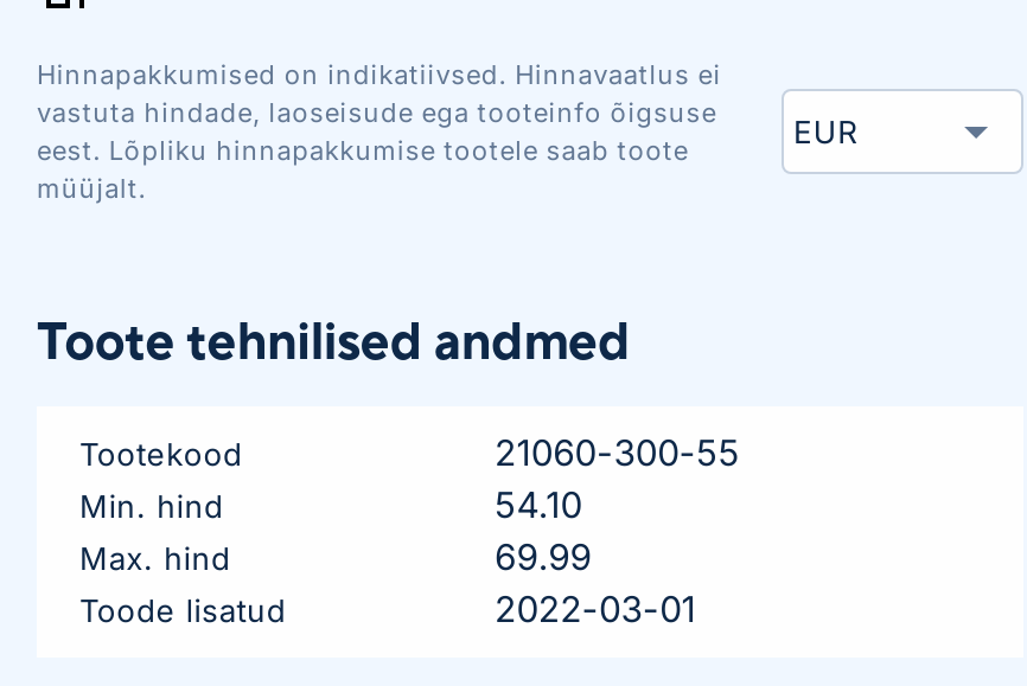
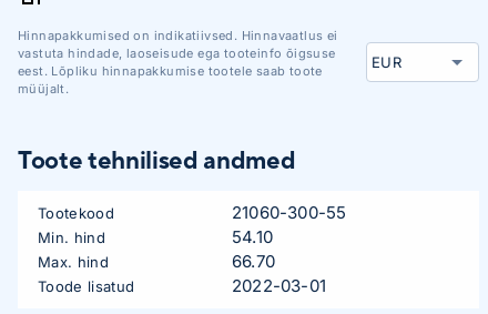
[495,534,592,579] 69.99 -> [232,251,275,272] 66.70

